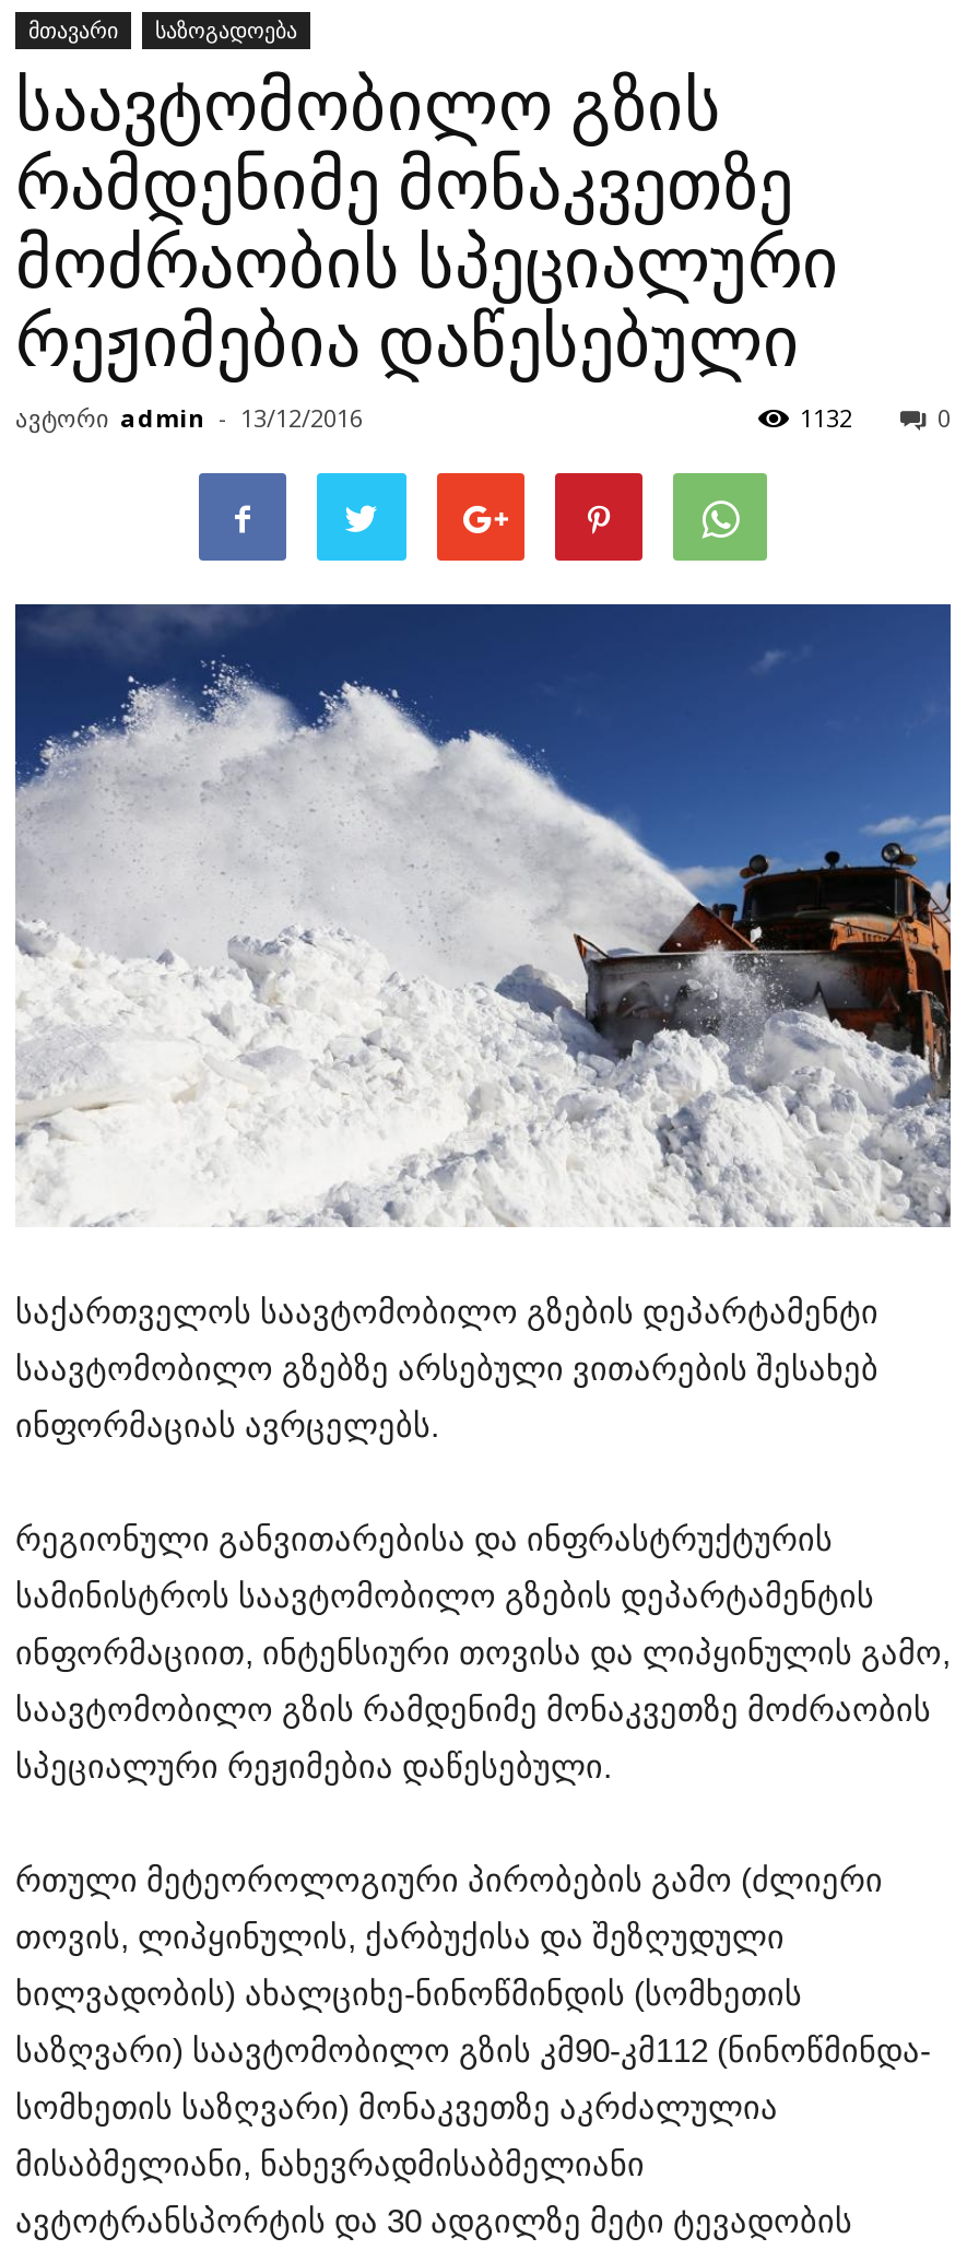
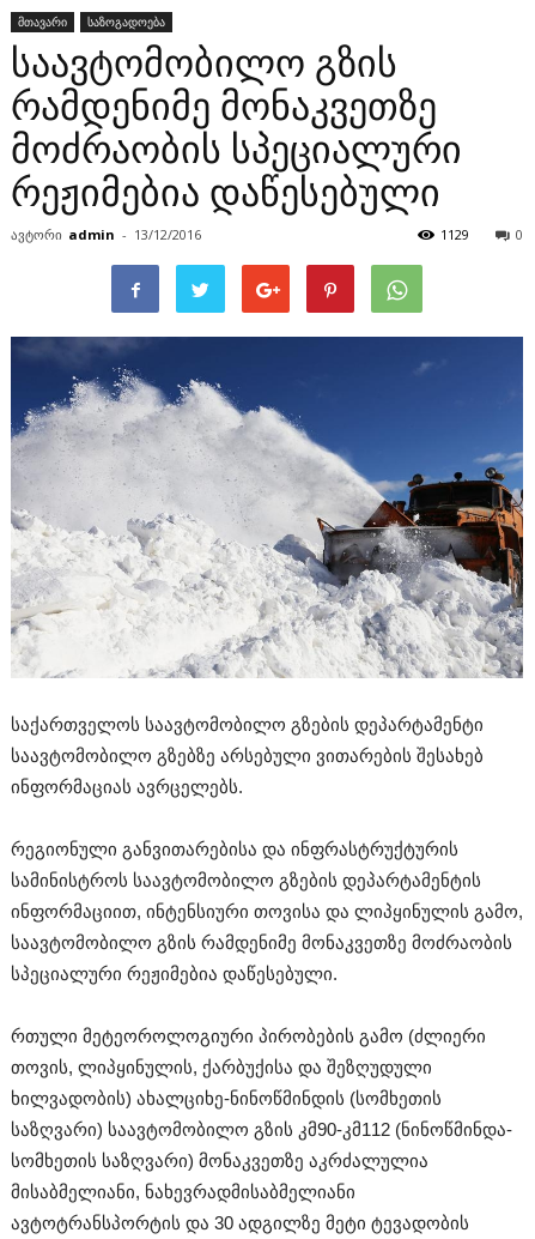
[800,401,852,434] 1132 -> [440,225,469,243] 1129

